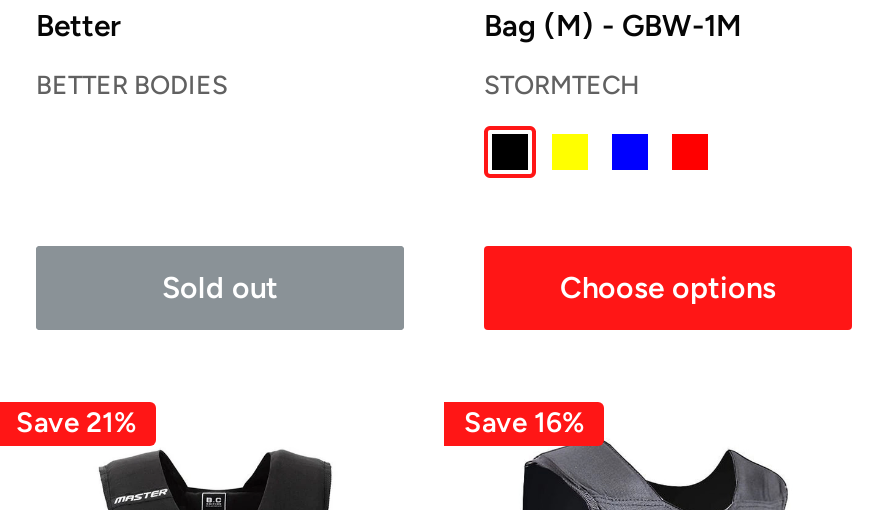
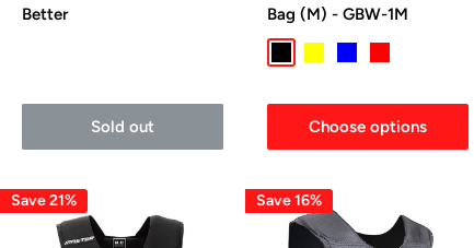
[36,69,228,99] BETTER BODIES -> none
[484,69,640,99] STORMTECH -> none

